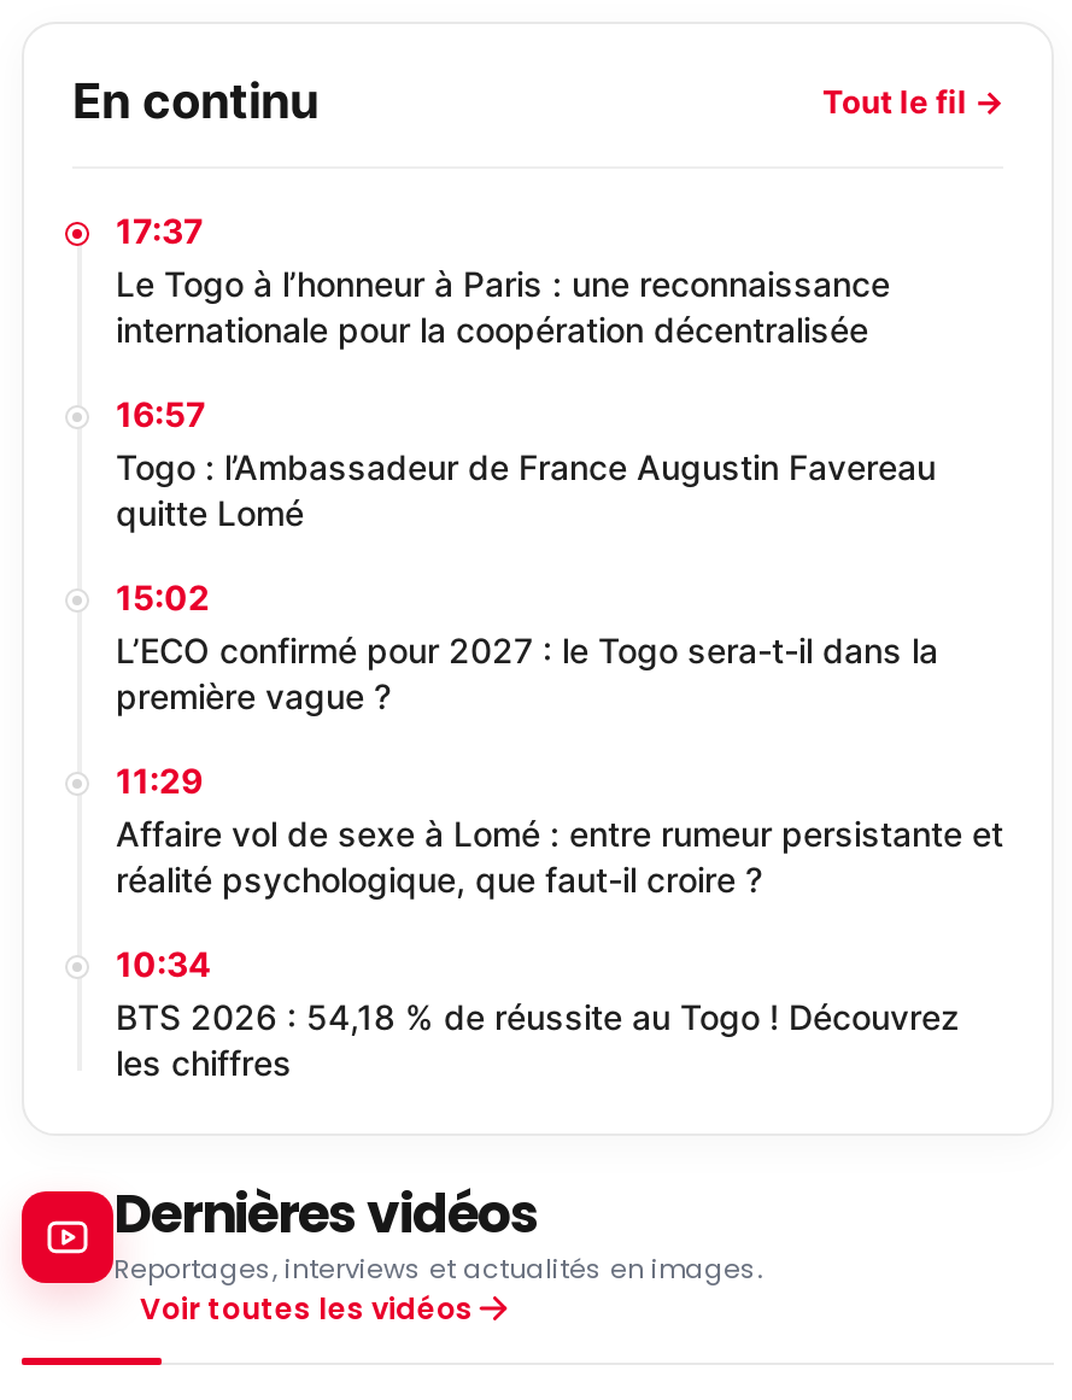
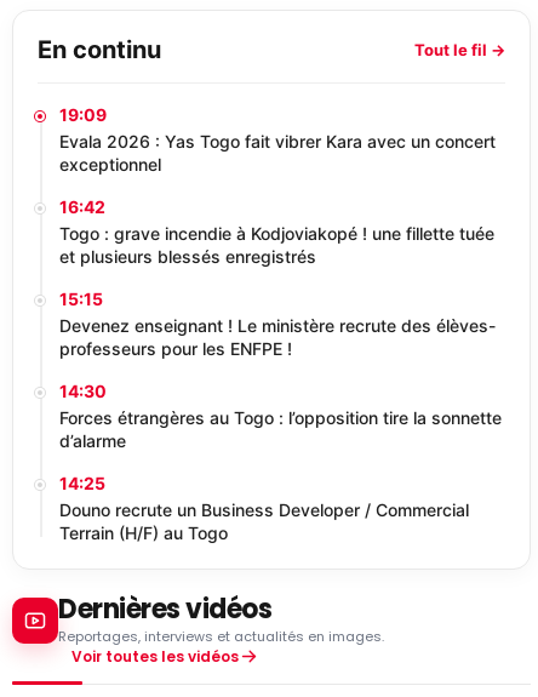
[116,210,890,350] 17:37 | Le Togo à l’honneur à Paris : une reconnaissance | internationale pour la coopération décentralisée -> [59,104,496,175] 19:09 | Evala 2026 : Yas Togo fait vibrer Kara avec un concert | exceptionnel
[116,393,936,533] 16:57 | Togo : l’Ambassadeur de France Augustin Favereau | quitte Lomé -> [59,196,494,267] 16:42 | Togo : grave incendie à Kodjoviakopé ! une fillette tuée | et plusieurs blessés enregistrés
[116,576,938,716] 15:02 | L’ECO confirmé pour 2027 : le Togo sera-t-il dans la | première vague ? -> [59,288,496,359] 15:15 | Devenez enseignant ! Le ministère recrute des élèves- | professeurs pour les ENFPE !
[116,760,1003,900] 11:29 | Affaire vol de sexe à Lomé : entre rumeur persistante et | réalité psychologique, que faut-il croire ? -> [59,381,502,451] 14:30 | Forces étrangères au Togo : l’opposition tire la sonnette | d’alarme
[116,943,960,1083] 10:34 | BTS 2026 : 54,18 % de réussite au Togo ! Découvrez | les chiffres -> [59,473,469,543] 14:25 | Douno recrute un Business Developer / Commercial | Terrain (H/F) au Togo

